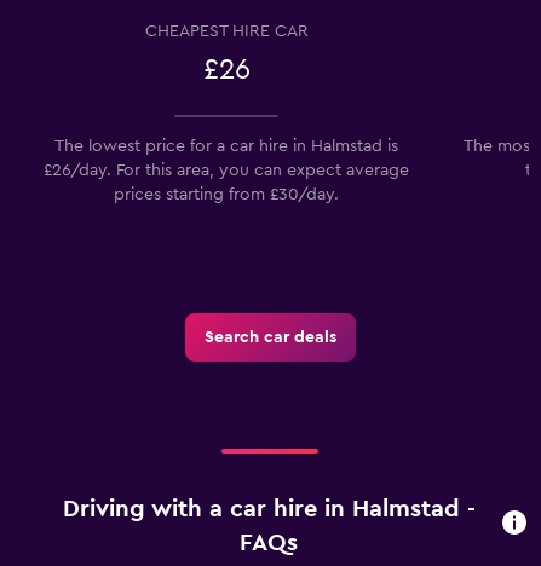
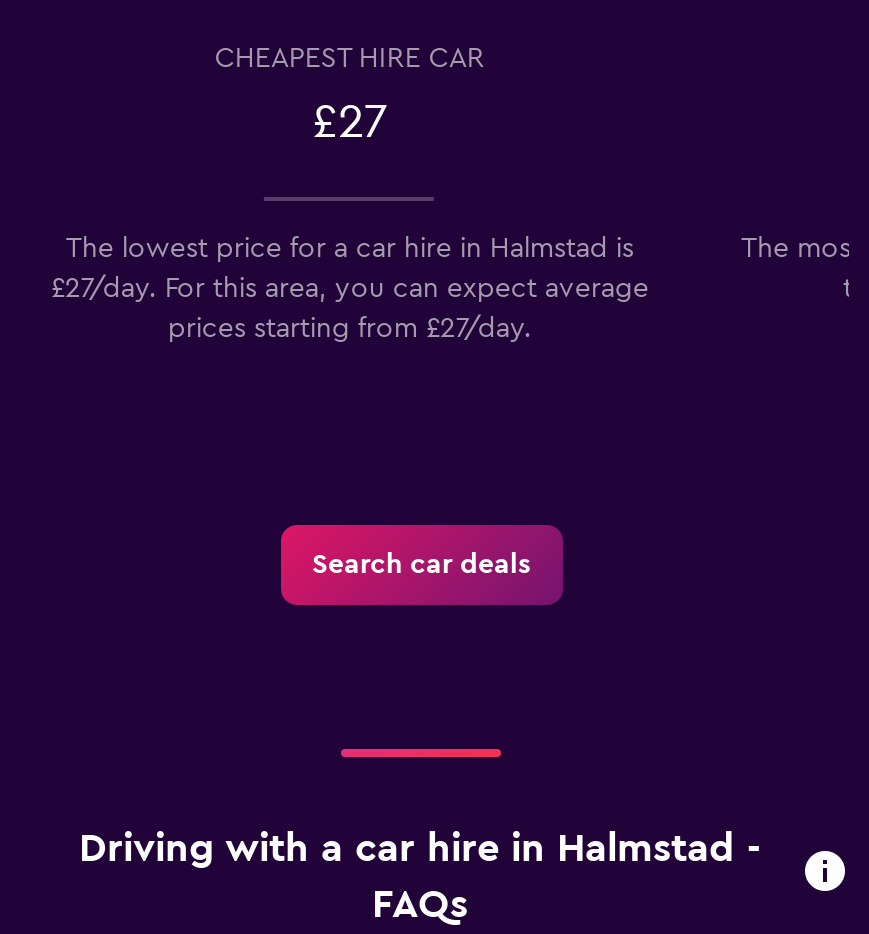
[203,55,250,84] £26 -> [312,98,388,146] £27
[44,162,409,179] £26/day. For this area, you can expect average -> [51,274,649,302] £27/day. For this area, you can expect average
[114,186,339,203] prices starting from £30/day. -> [168,314,532,342] prices starting from £27/day.

